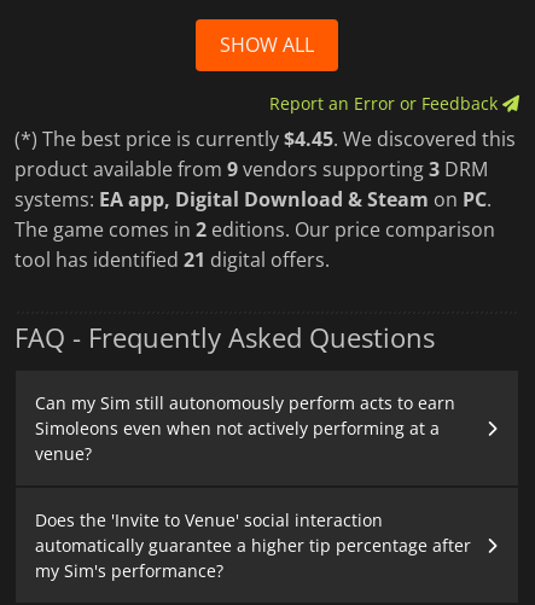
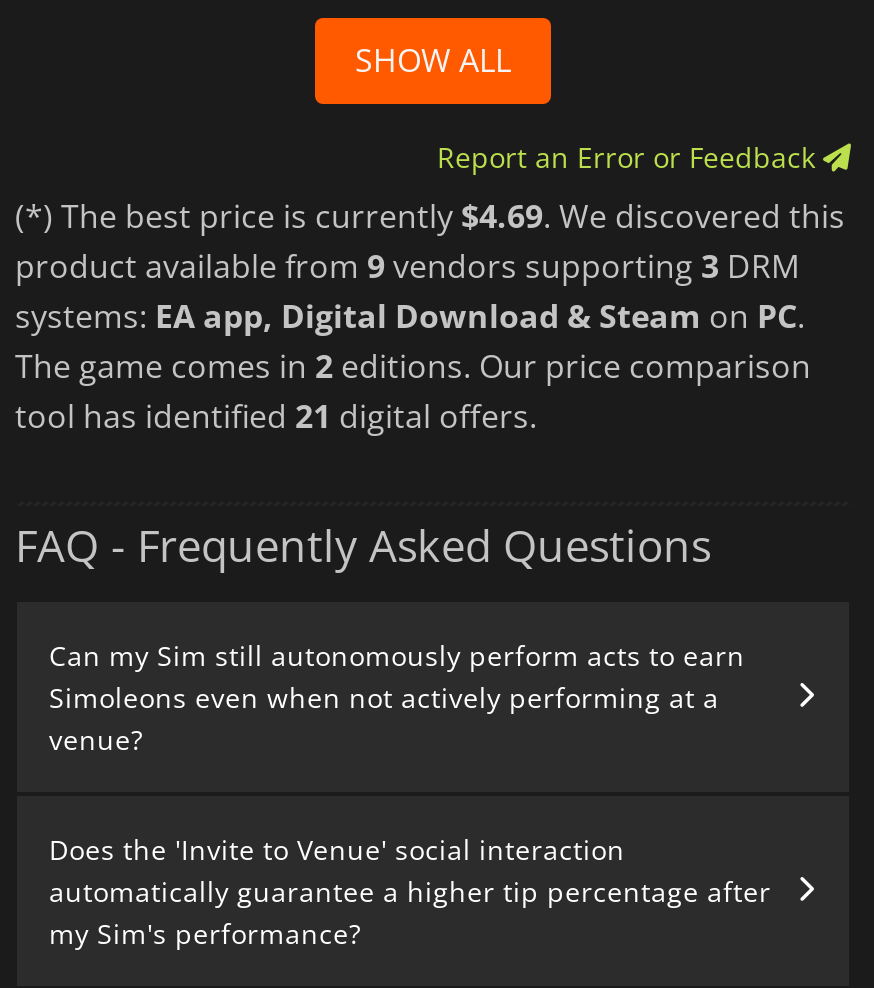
[14,125,516,152] (*) The best price is currently $4.45. We discovered this -> [15,193,845,237] (*) The best price is currently $4.69. We discovered this

